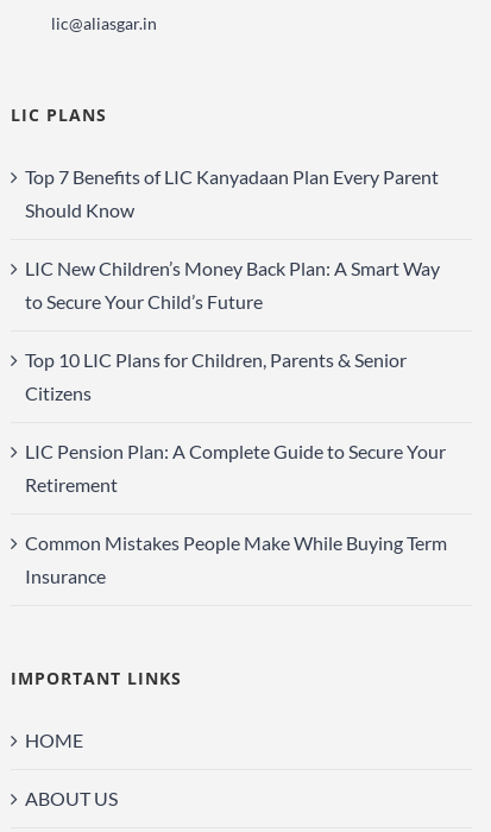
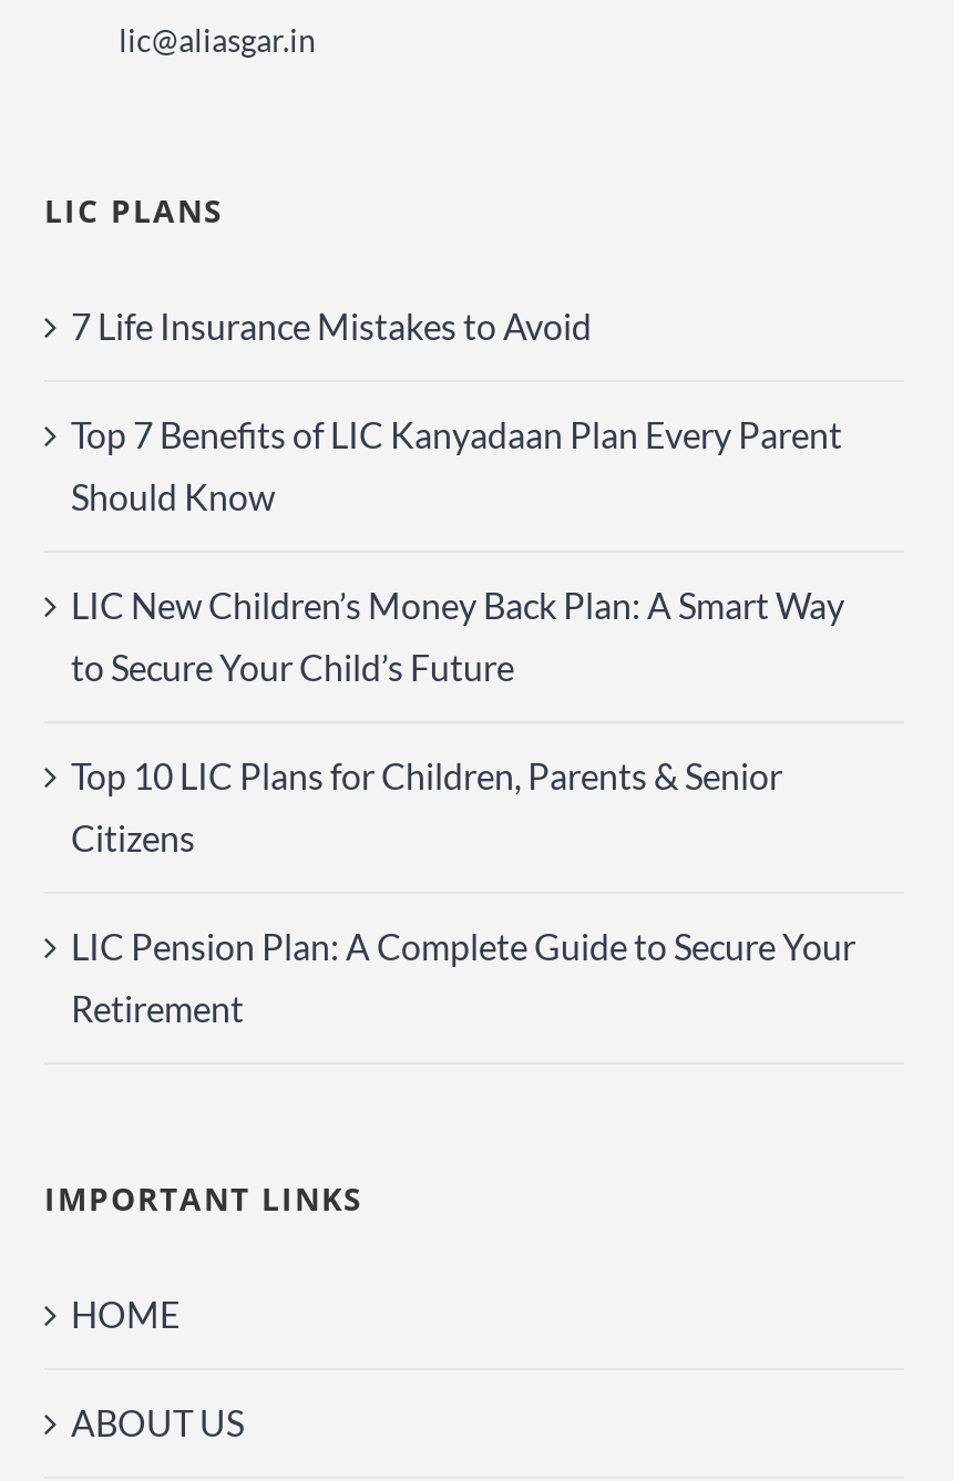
none -> [71,305,592,347] 7 Life Insurance Mistakes to Avoid
moved [25,165,446,496] -> [71,413,855,1029]: Top 7 Benefits of LIC Kanyadaan Plan Every Parent | Should Know | LIC New Children’s Money Back Plan: A Smart Way | to Secure Your Child’s Future | Top 10 LIC Plans for Children, Parents & Senior | Citizens | LIC Pension Plan: A Complete Guide to Secure Your | Retirement
[25,531,447,587] Common Mistakes People Make While Buying Term | Insurance -> none

